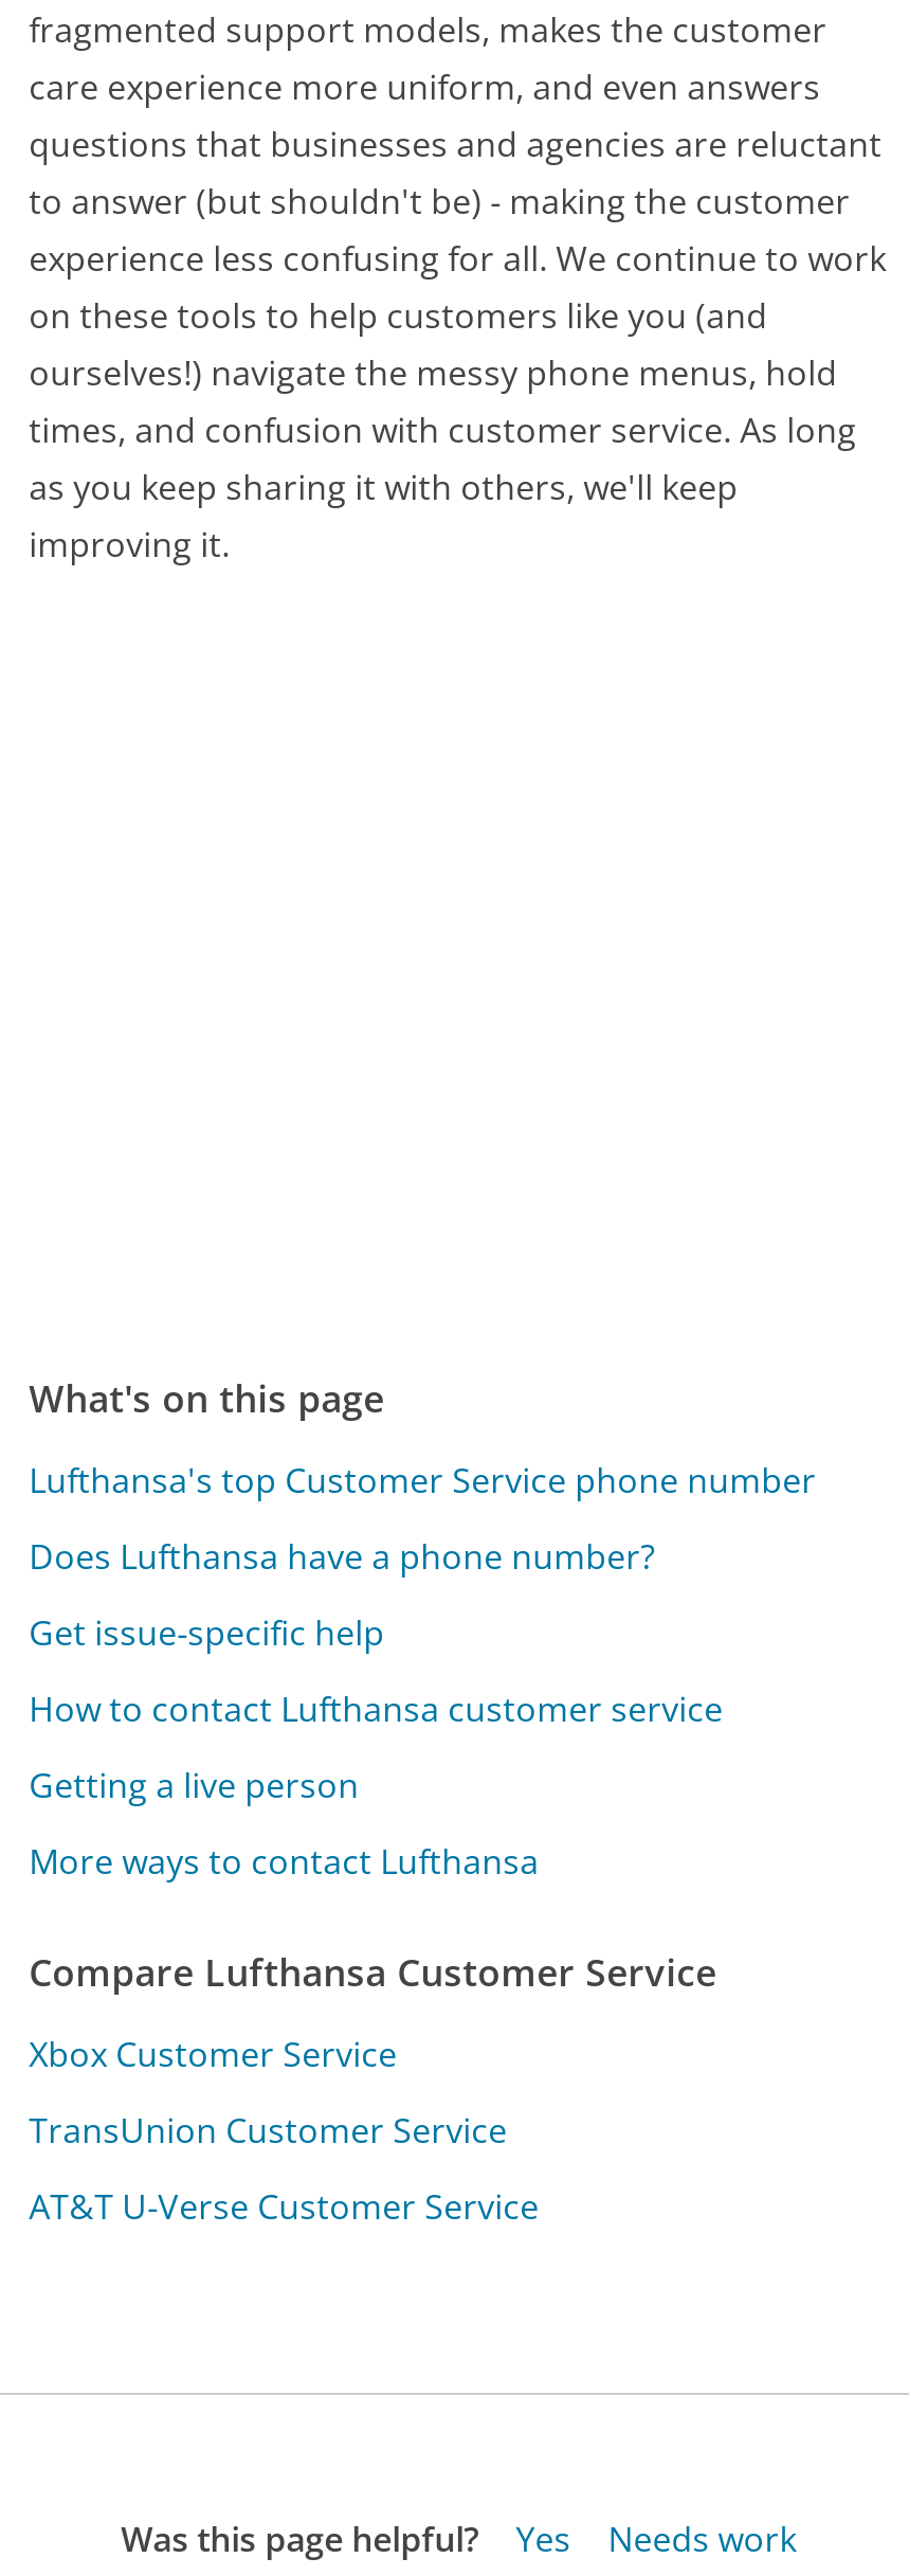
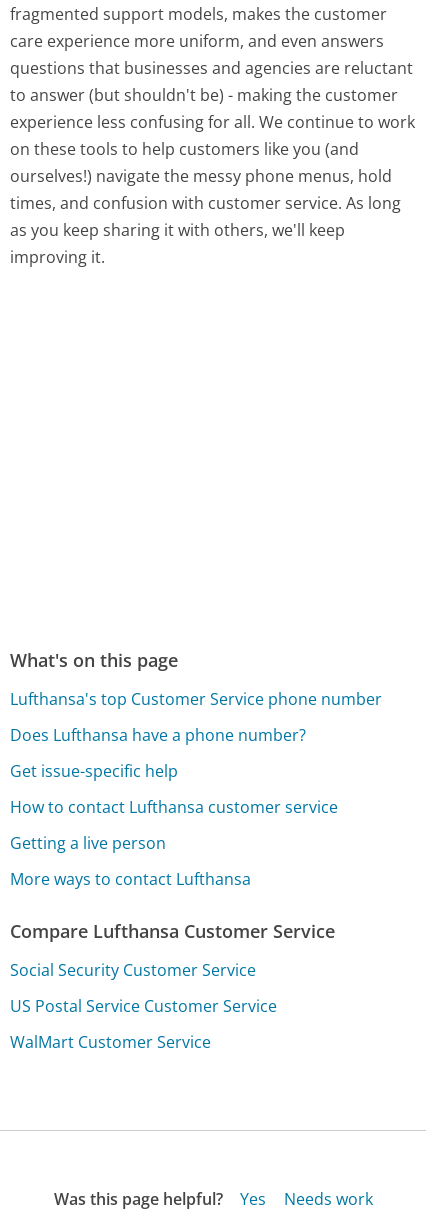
[29,2031,397,2078] Xbox Customer Service -> [10,959,256,981] Social Security Customer Service
[29,2107,507,2154] TransUnion Customer Service -> [10,995,277,1017] US Postal Service Customer Service
[29,2183,539,2230] AT&T U-Verse Customer Service -> [10,1031,211,1053] WalMart Customer Service

